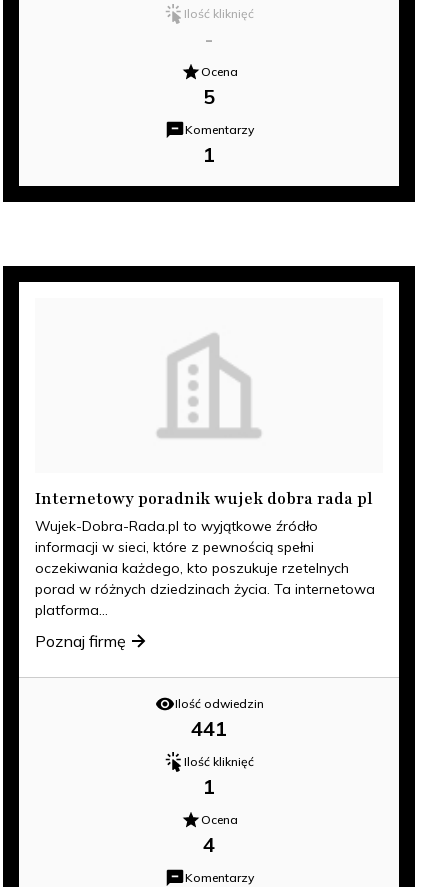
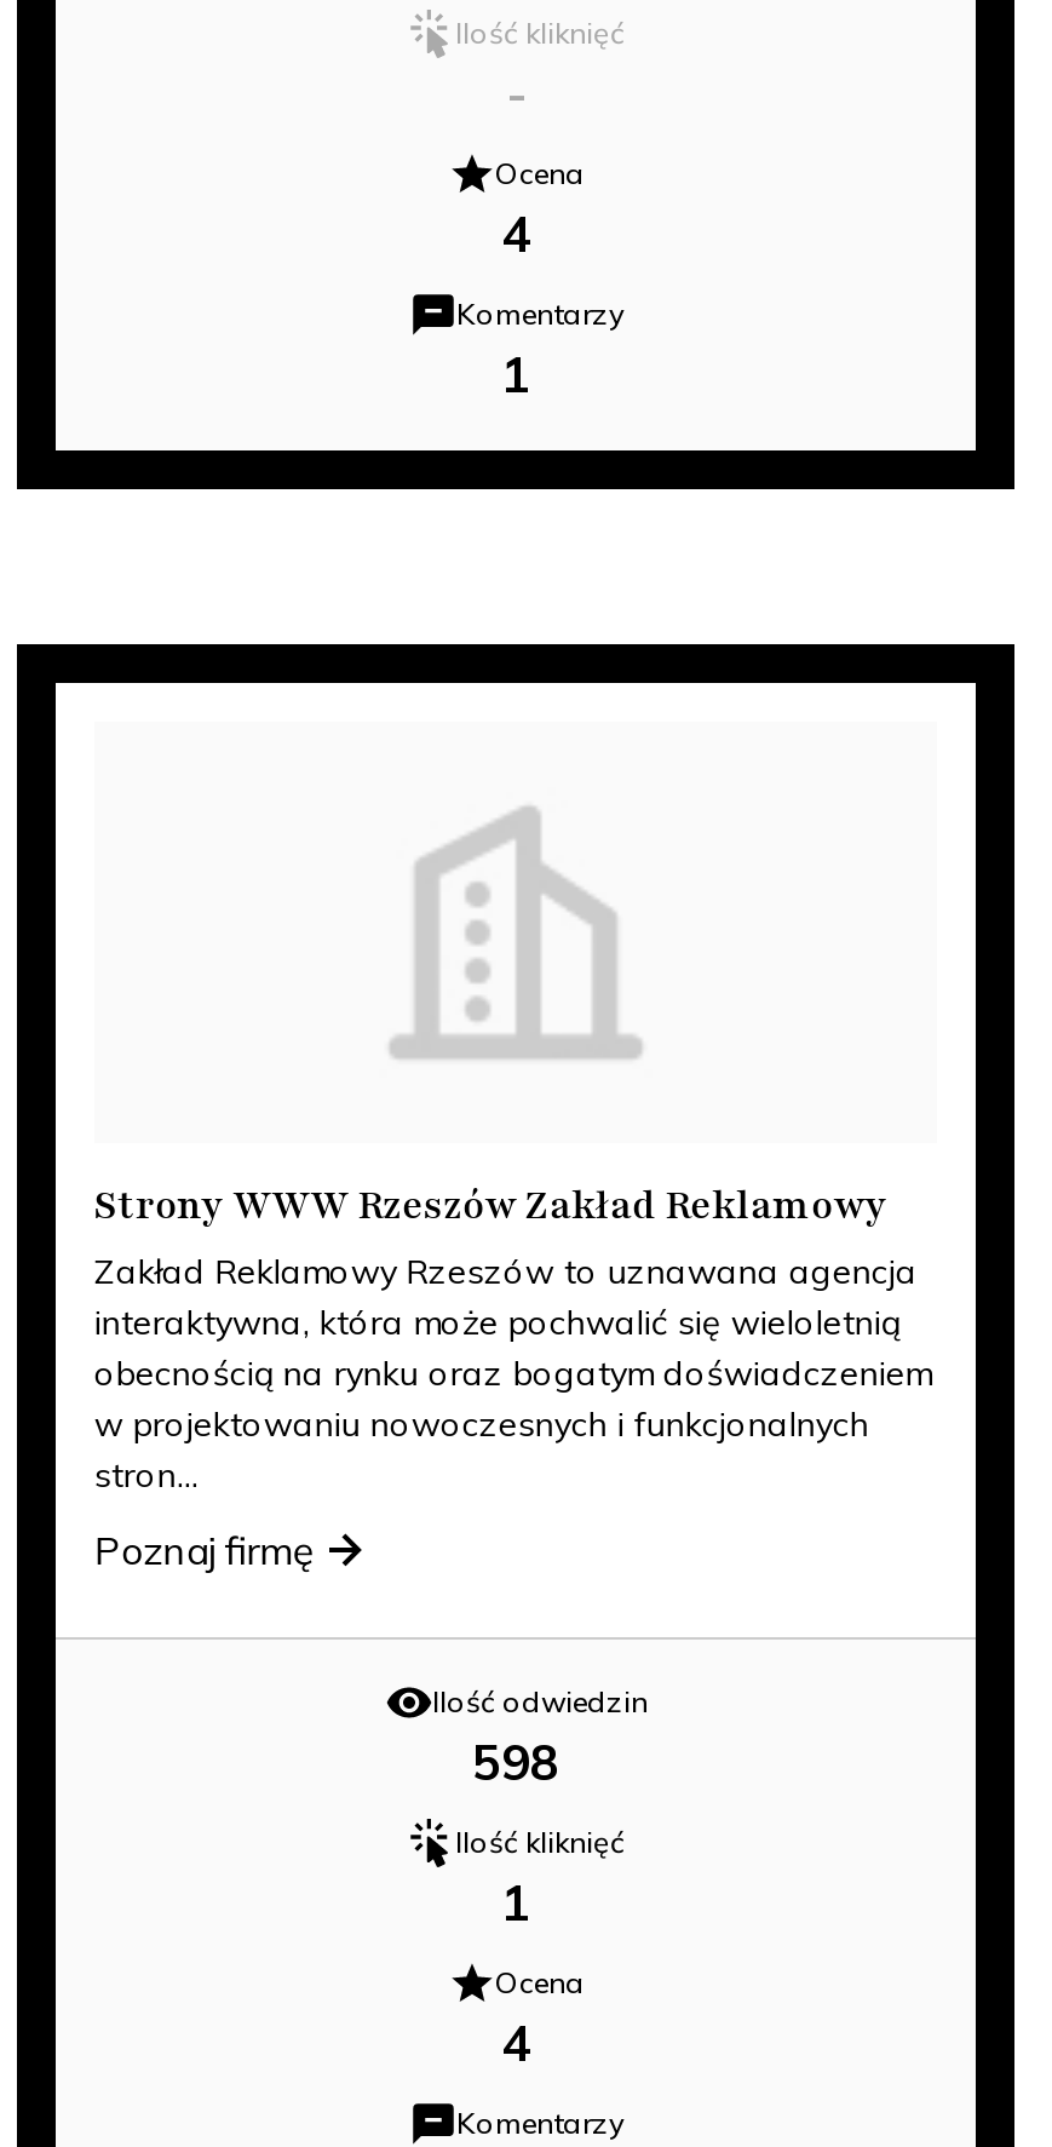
[203,84,215,109] 5 -> [501,203,530,264] 4
[35,487,375,618] Internetowy poradnik wujek dobra rada pl | Wujek-Dobra-Rada.pl to wyjątkowe źródło | informacji w sieci, które z pewnością spełni | oczekiwania każdego, kto poszukuje rzetelnych | porad w różnych dziedzinach życia. Ta internetowa | platforma... -> [94,1179,932,1497] Strony WWW Rzeszów Zakład Reklamowy | Zakład Reklamowy Rzeszów to uznawana agencja | interaktywna, która może pochwalić się wieloletnią | obecnością na rynku oraz bogatym doświadczeniem | w projektowaniu nowoczesnych i funkcjonalnych | stron...
[191,715,227,740] 441 -> [472,1732,559,1792] 598

